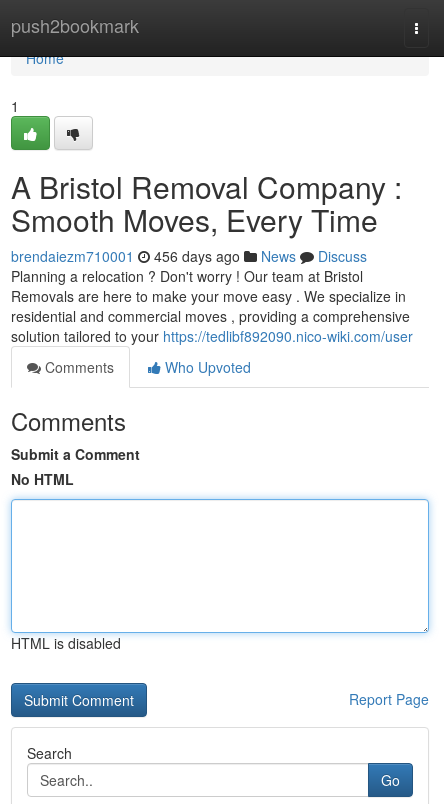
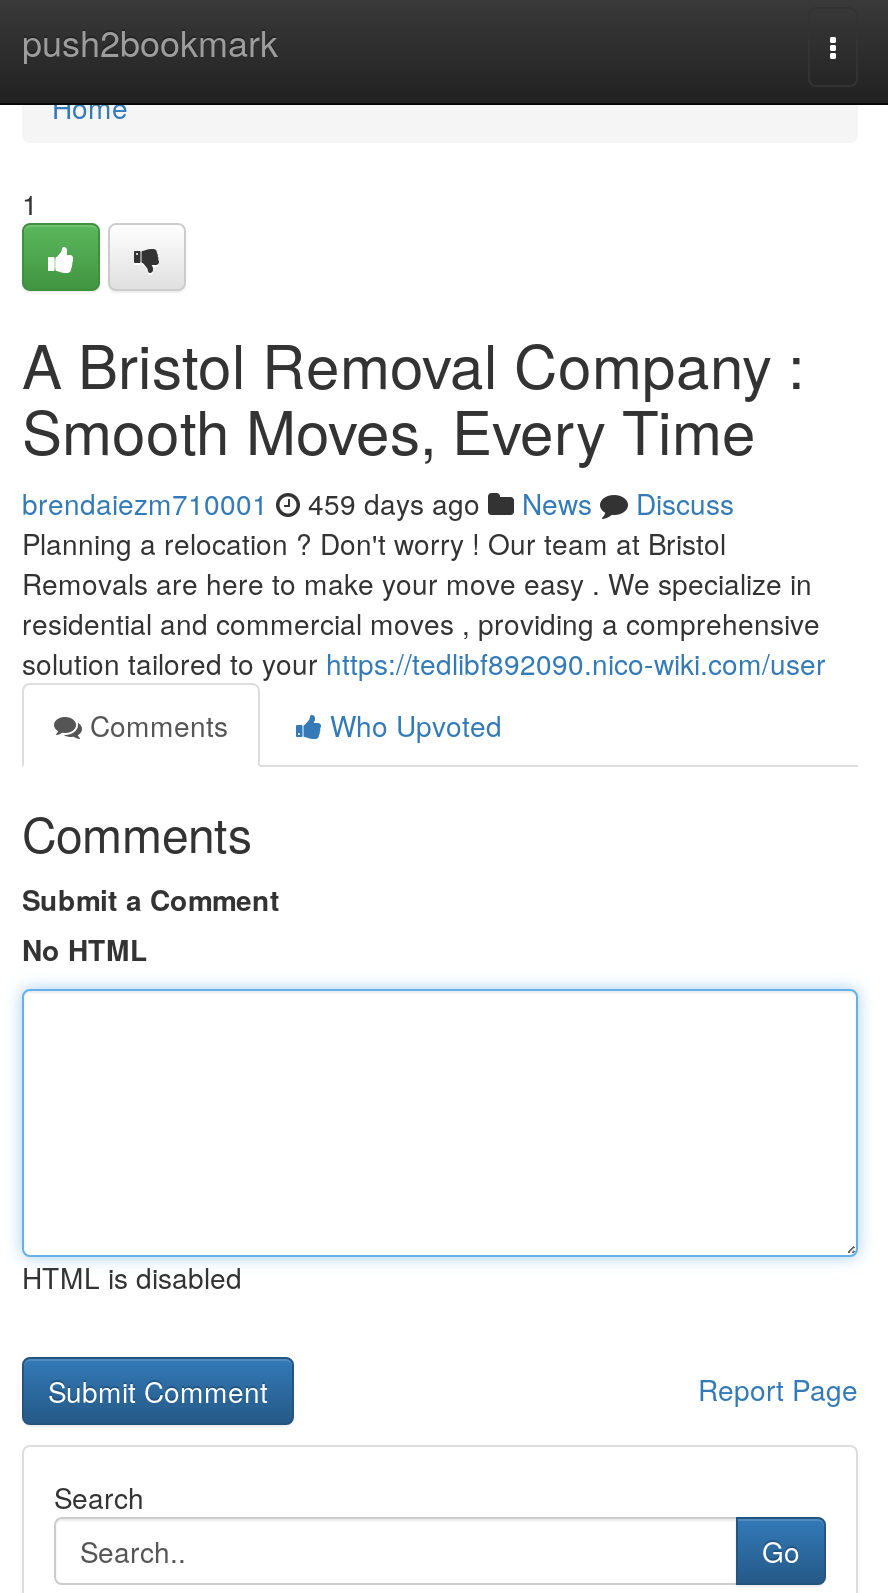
[11,246,367,266] brendaiezm710001 456 days ago News Discuss -> [22,483,734,523] brendaiezm710001 459 days ago News Discuss

